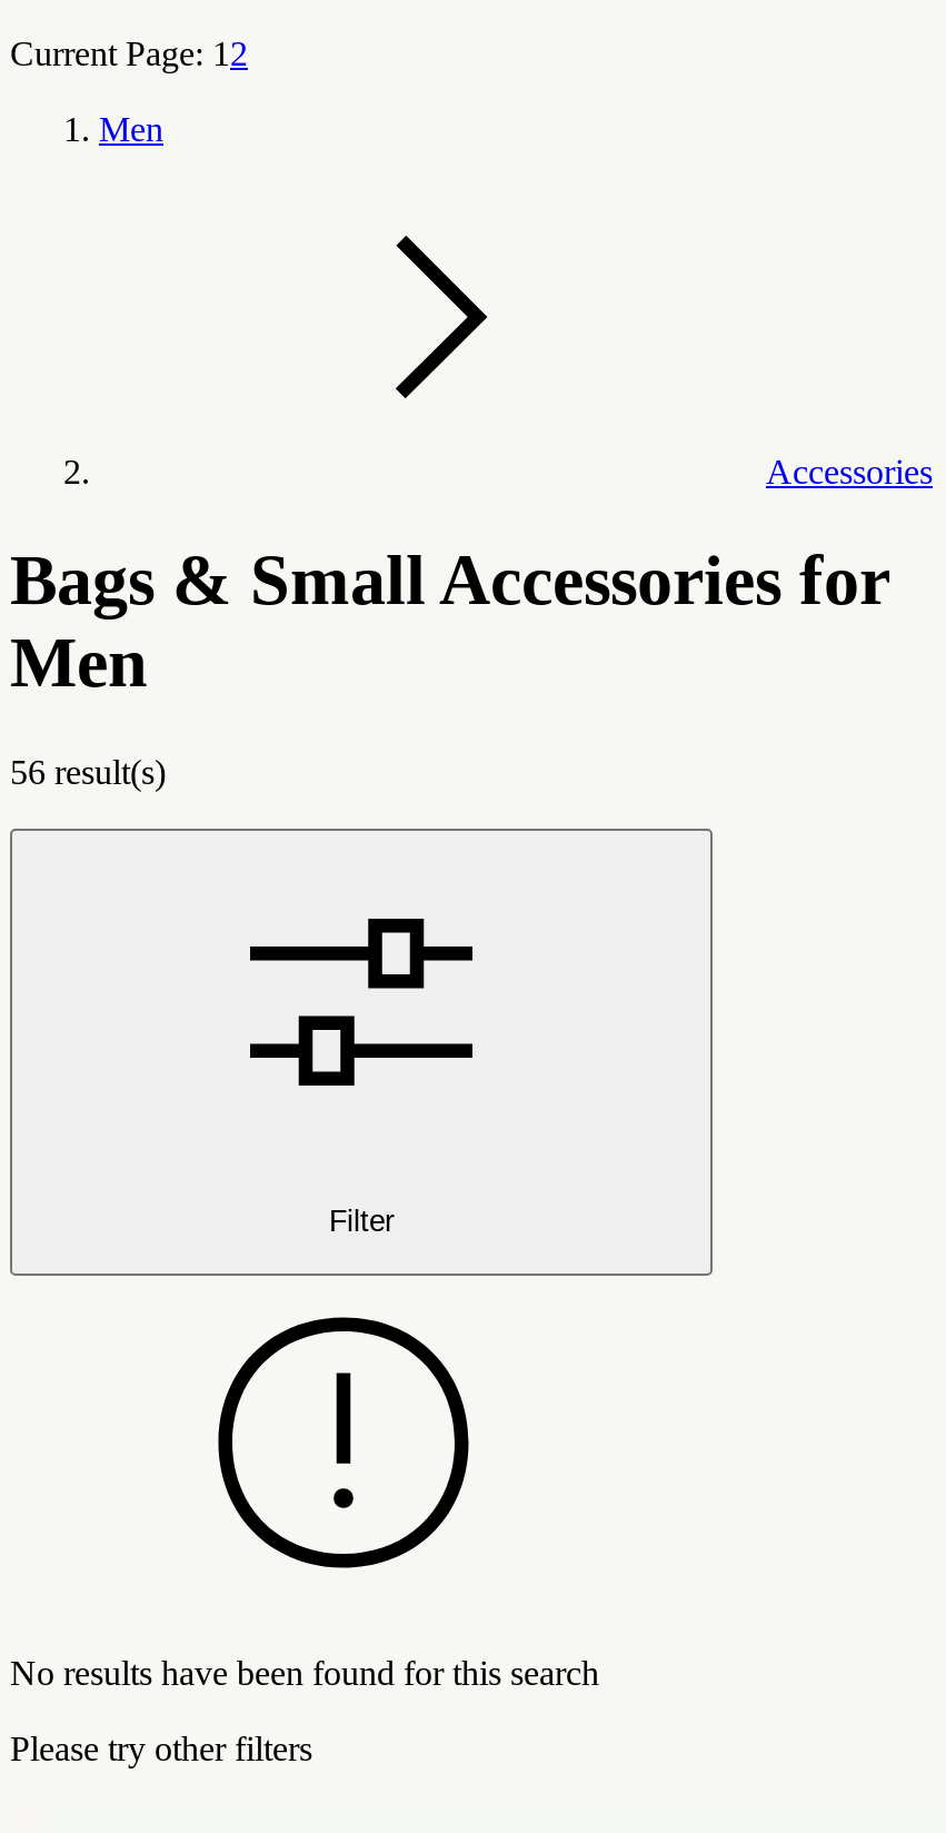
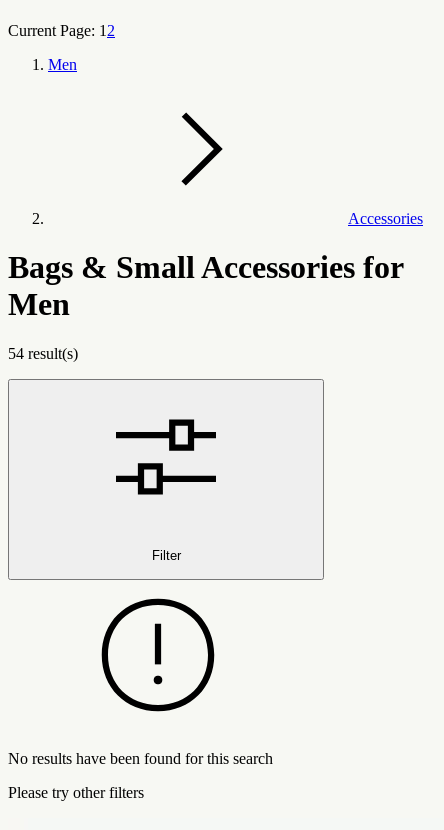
[10,753,166,791] 56 result(s) -> [8,345,78,362] 54 result(s)

